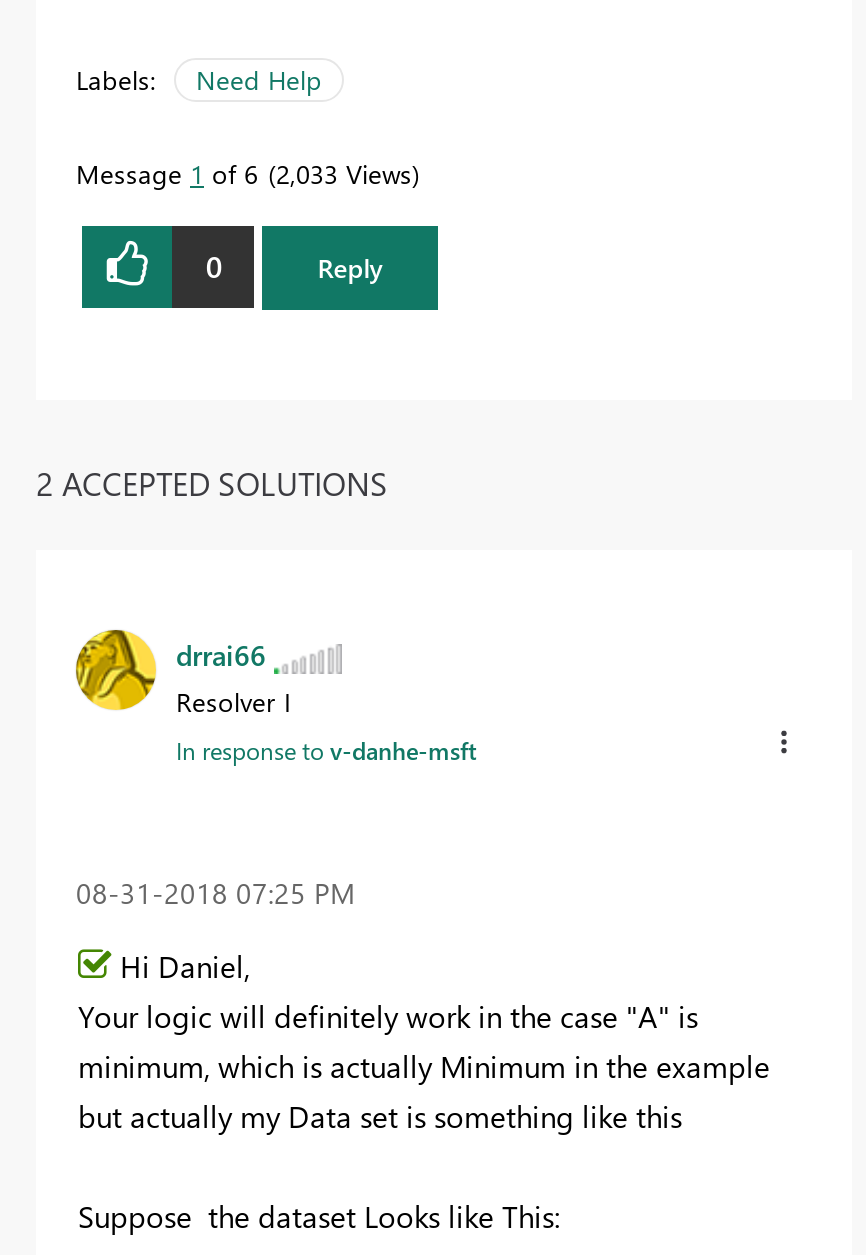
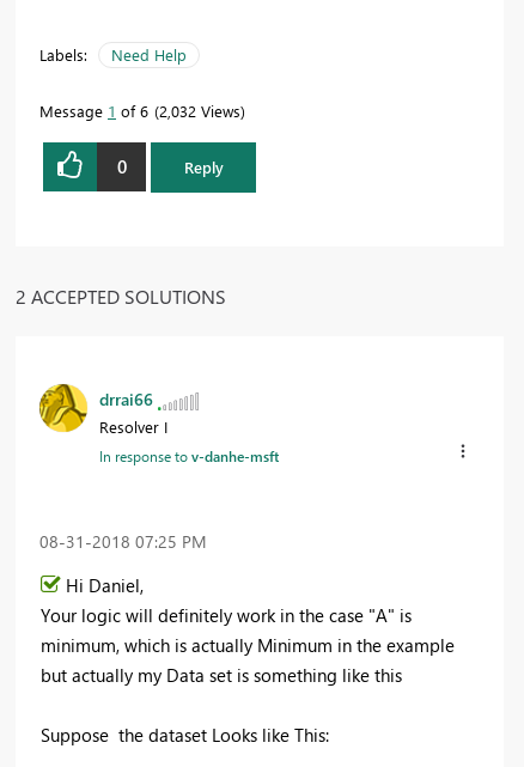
[76,155,412,189] Message 1 of 6 2,033 Views -> [39,100,240,120] Message 1 of 6 2,032 Views

